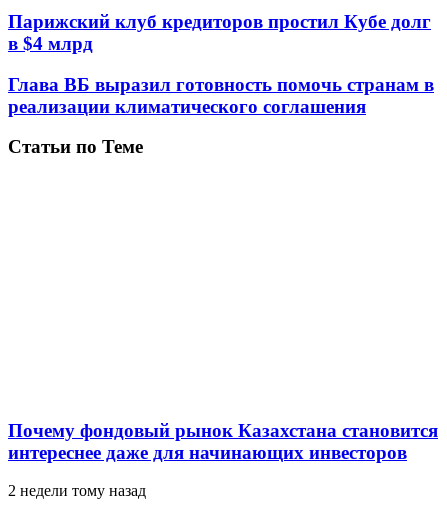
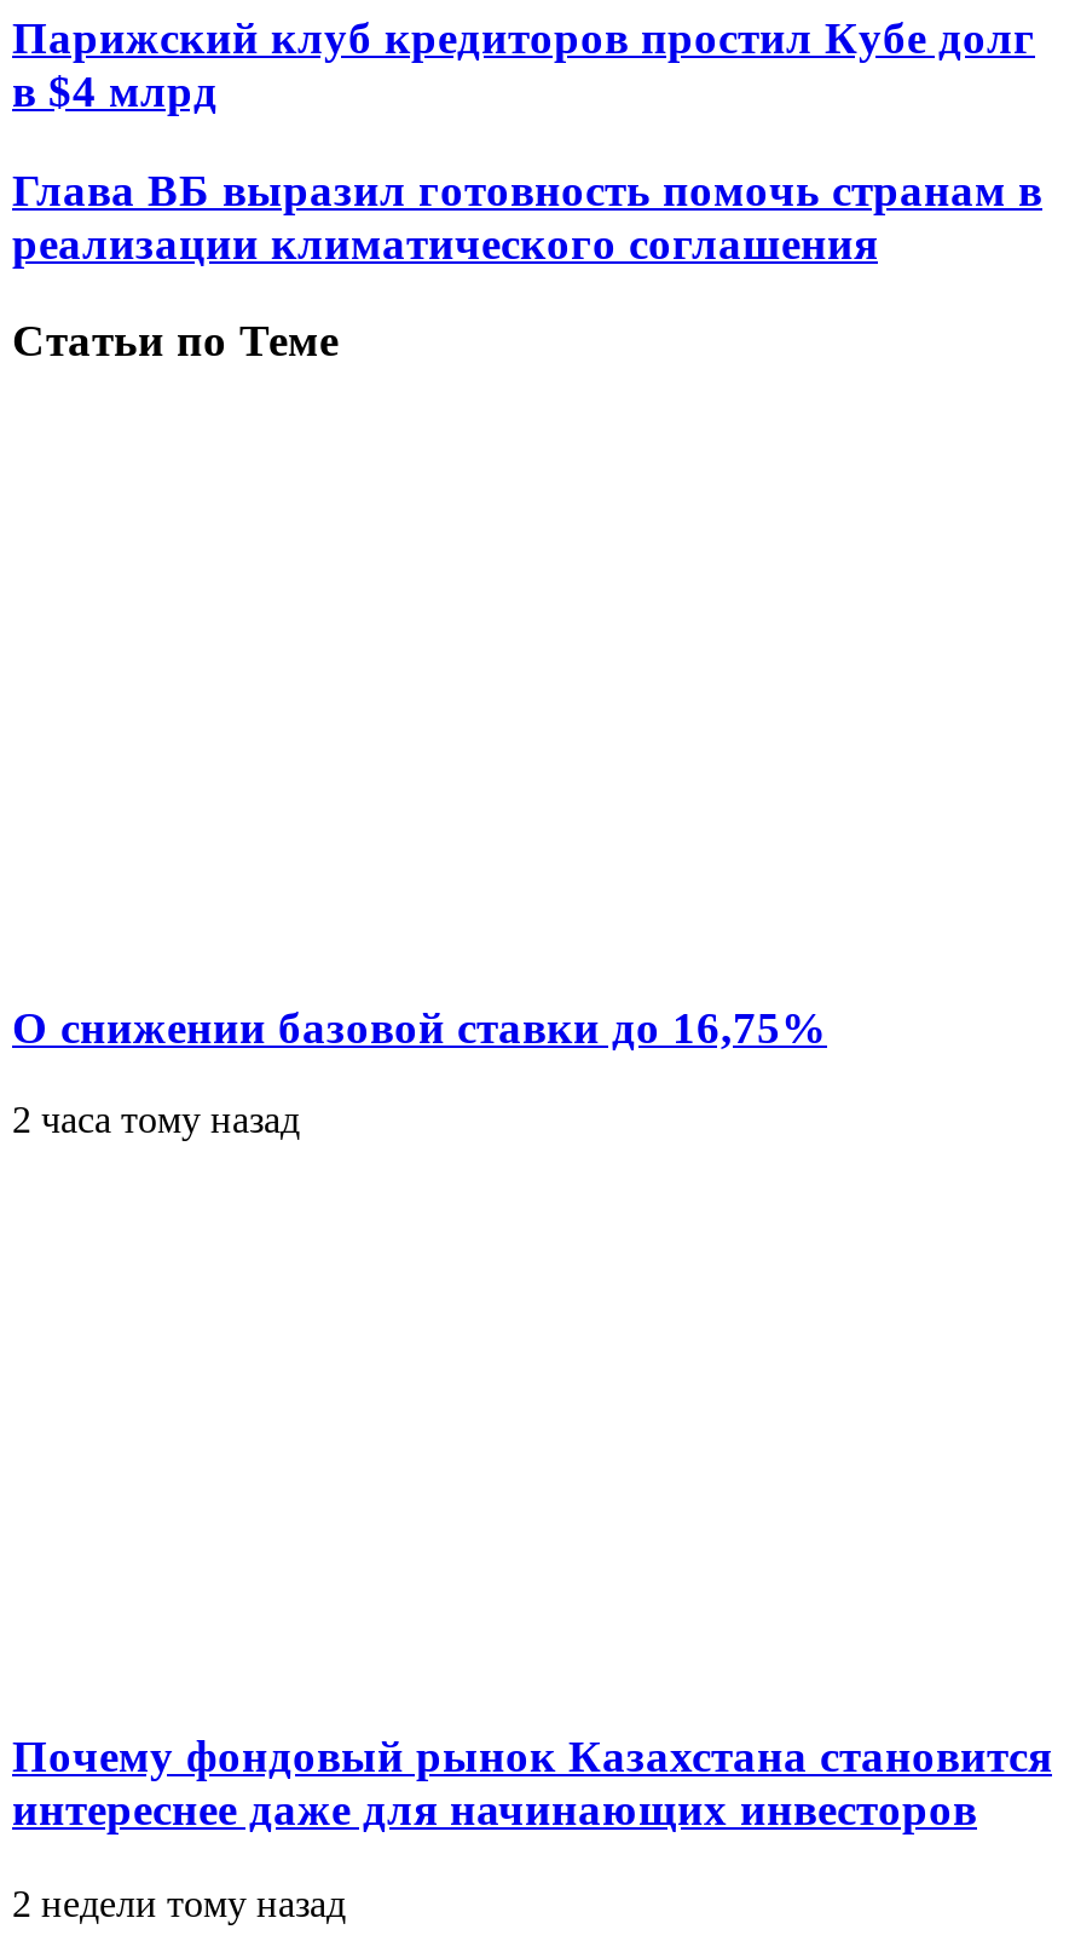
none -> [12,1001,827,1141] О снижении базовой ставки до 16,75% | 2 часа тому назад

